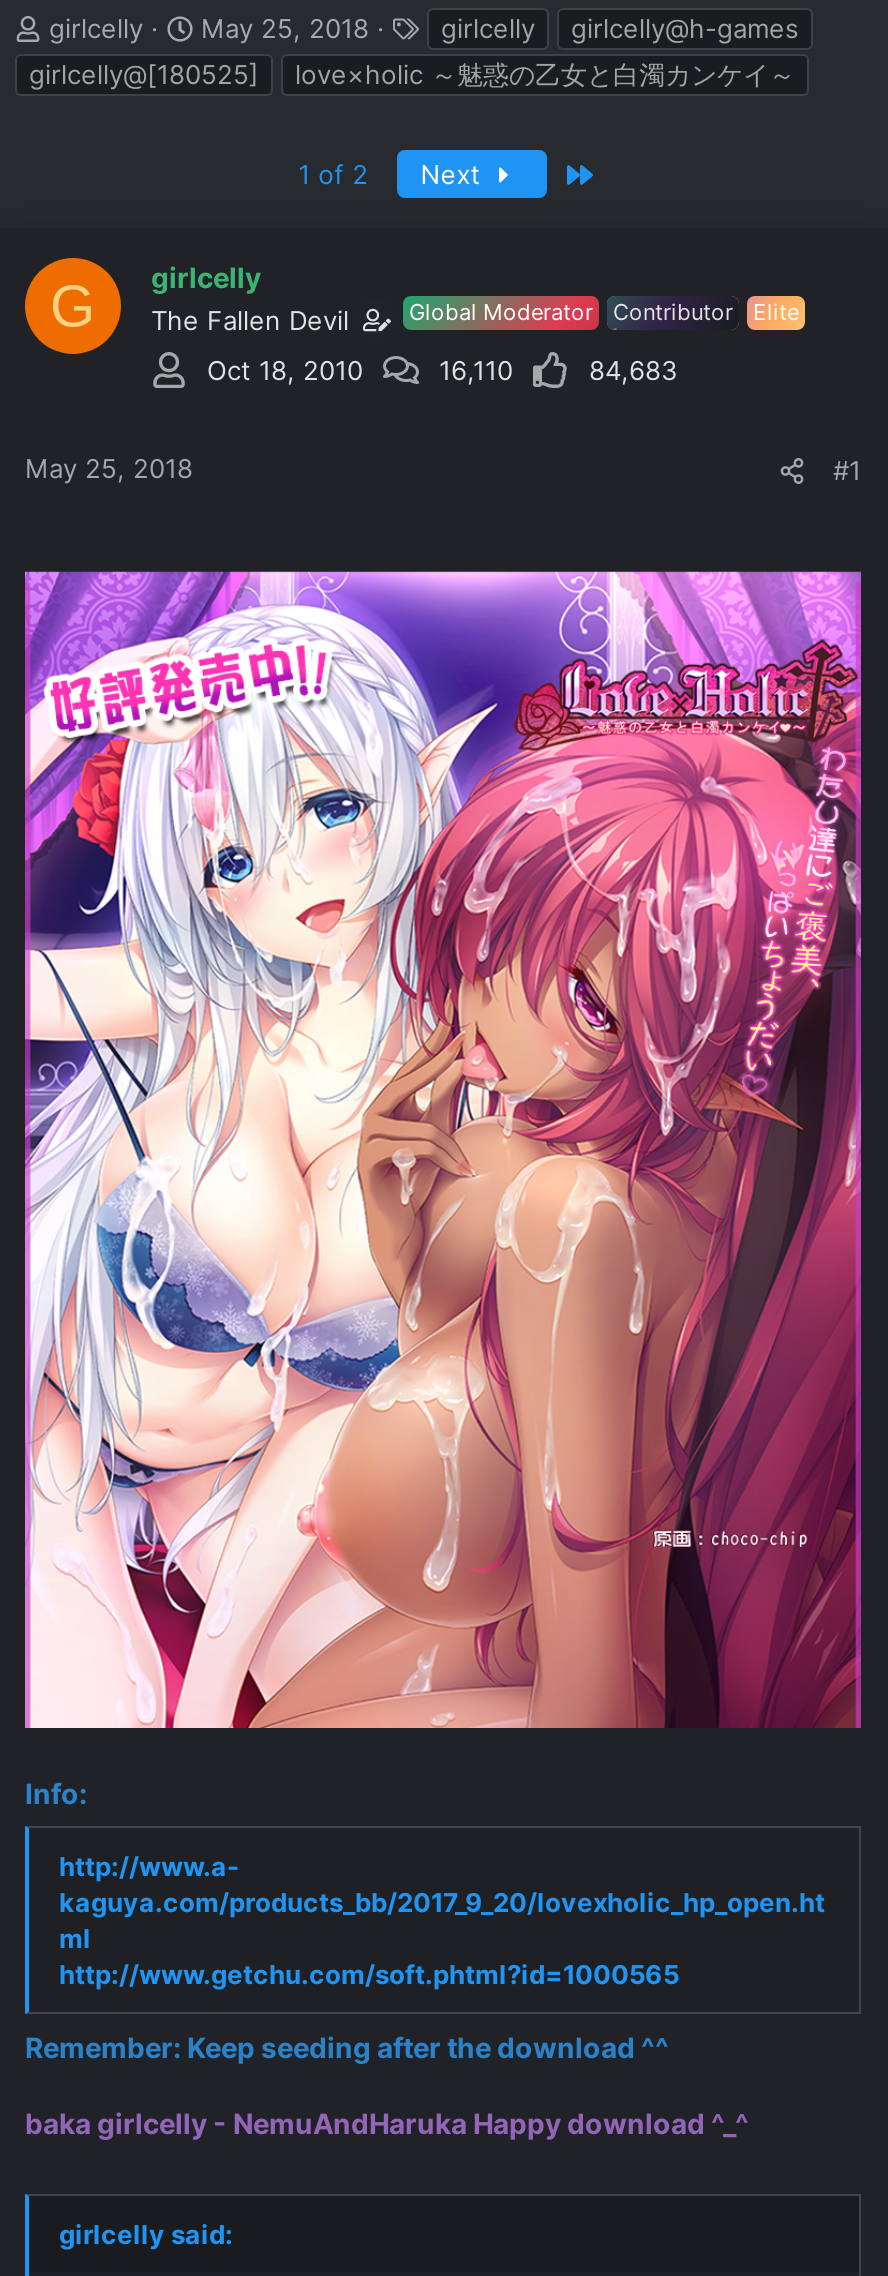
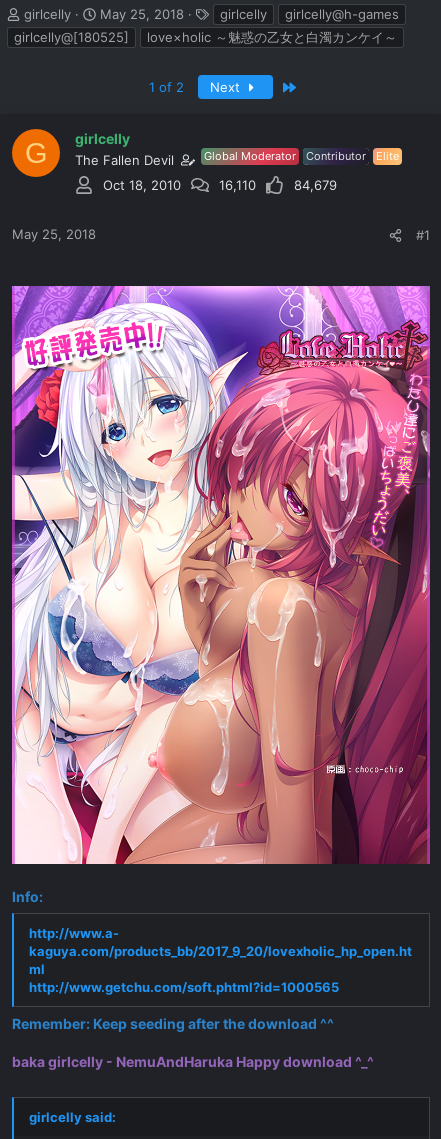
[589,355,677,387] 84,683 -> [294,177,337,193] 84,679

